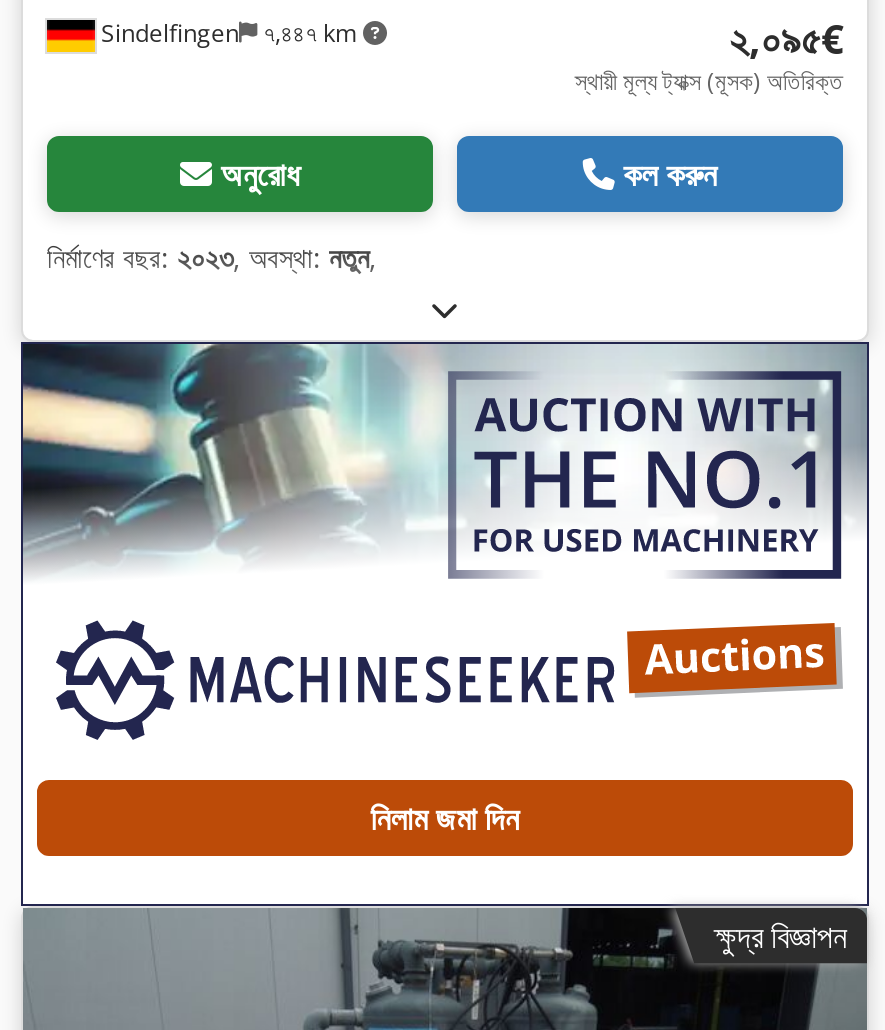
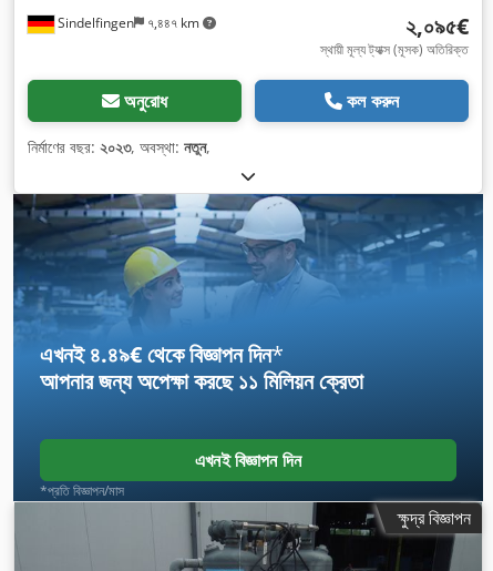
[21,340,869,906] [image] | নিলাম জমা দিন -> [13,194,483,501] [image] | এখনই ৪.৪৯€ থেকে বিজ্ঞাপন দিন* | আপনার জন্য অপেক্ষা করছে ১১ মিলিয়ন ক্রেতা | এখনই বিজ্ঞাপন দিন | *প্রতি বিজ্ঞাপন/মাস

